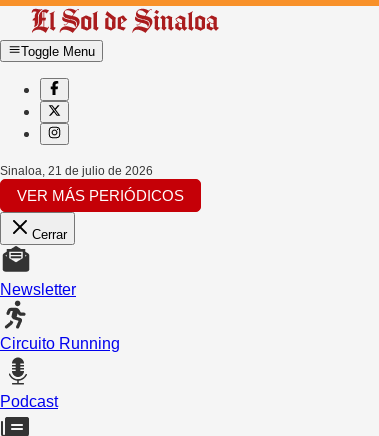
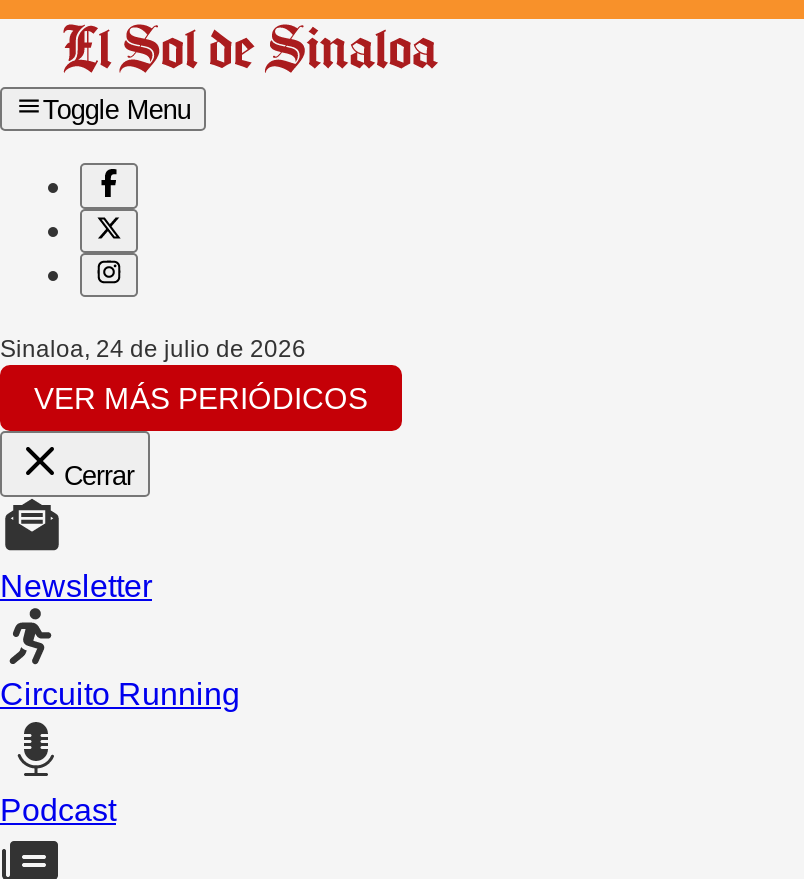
[0,164,153,178] Sinaloa, 21 de julio de 2026 -> [0,336,306,364] Sinaloa, 24 de julio de 2026

